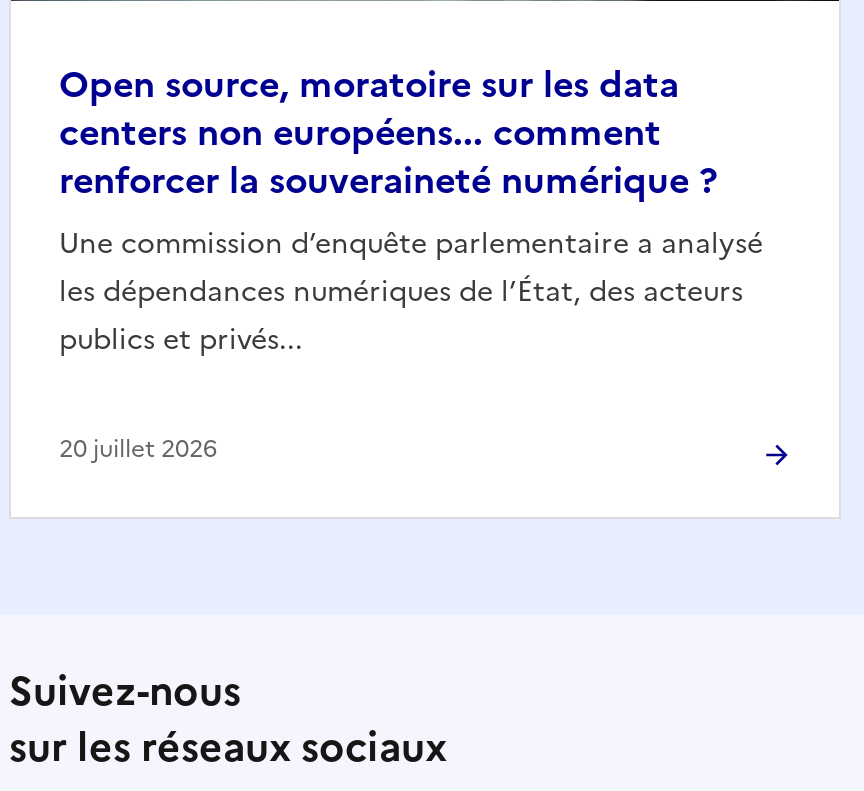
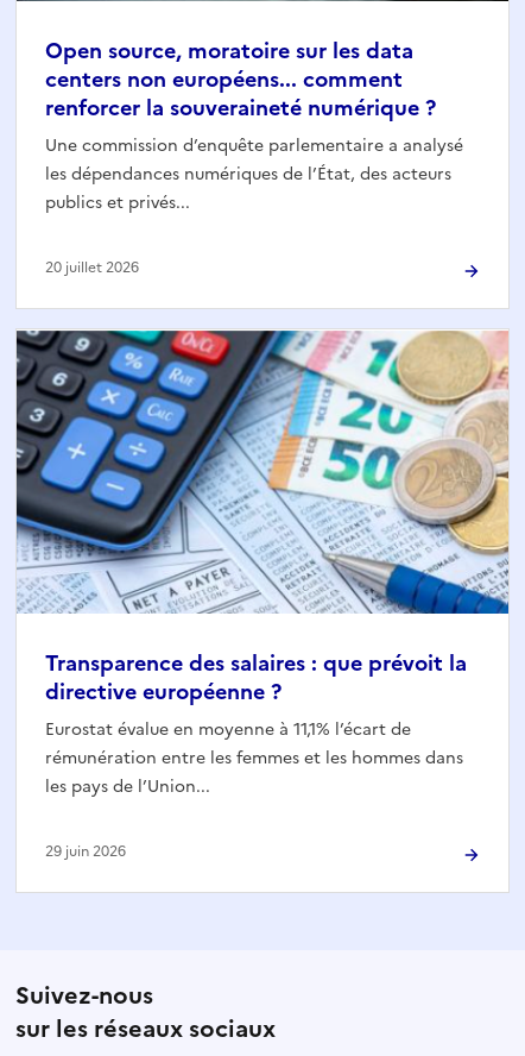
none -> [15,329,510,862] [image] | Transparence des salaires : que prévoit la | directive européenne ? | Eurostat évalue en moyenne à 11,1% l’écart de | rémunération entre les femmes et les hommes dans | les pays de l’Union... | 29 juin 2026

